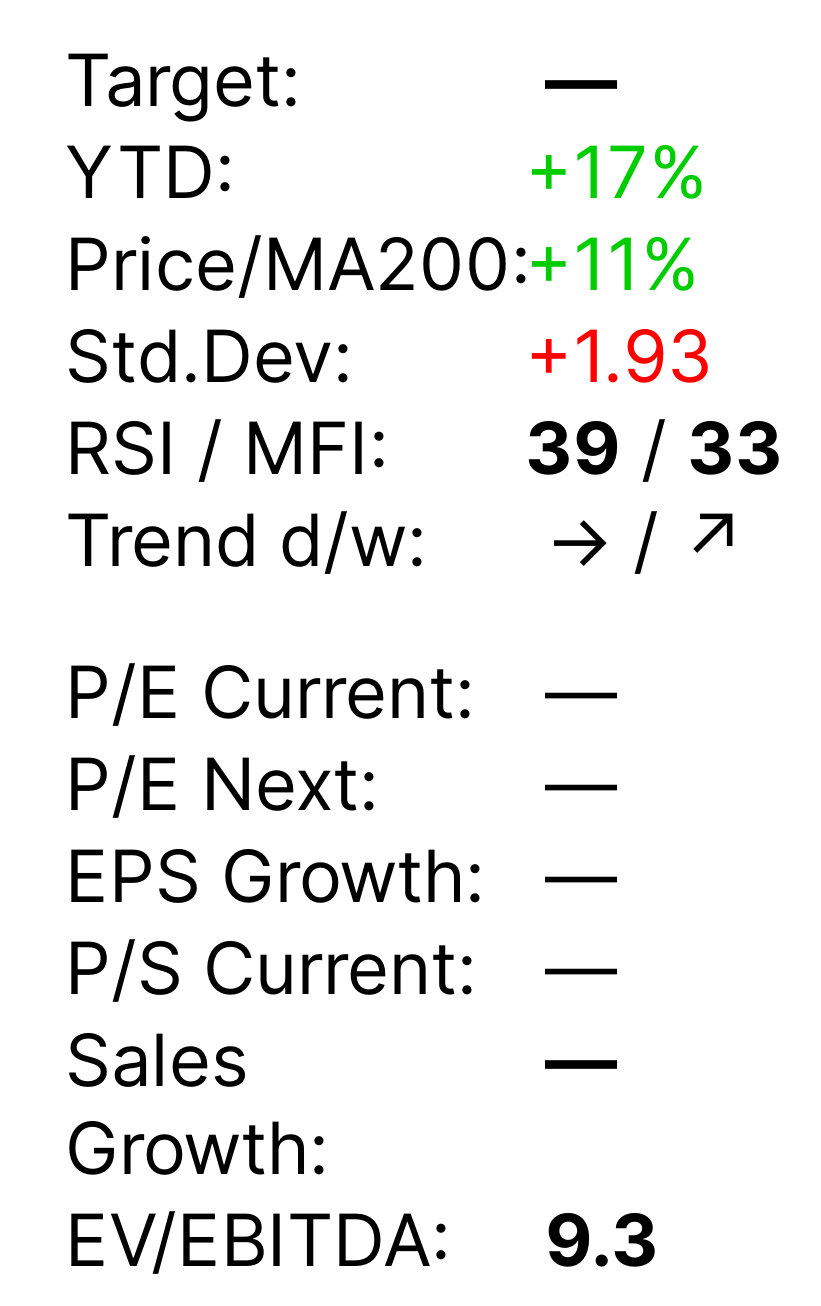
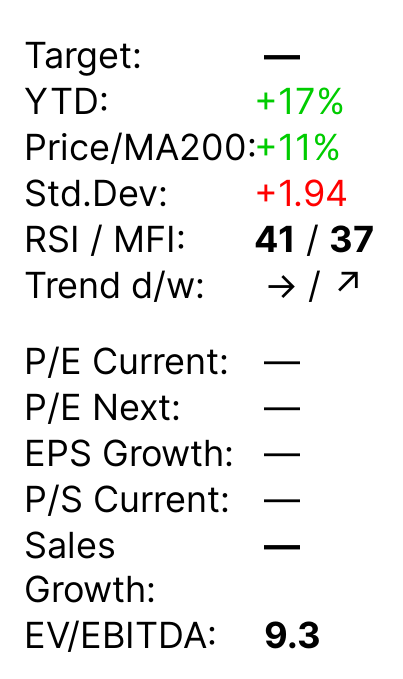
[65,312,713,400] Std.Dev: +1.93 -> [24,171,348,215] Std.Dev: +1.94
[65,404,783,492] RSI / MFI: 39 / 33 -> [24,217,374,261] RSI / MFI: 41 / 37

